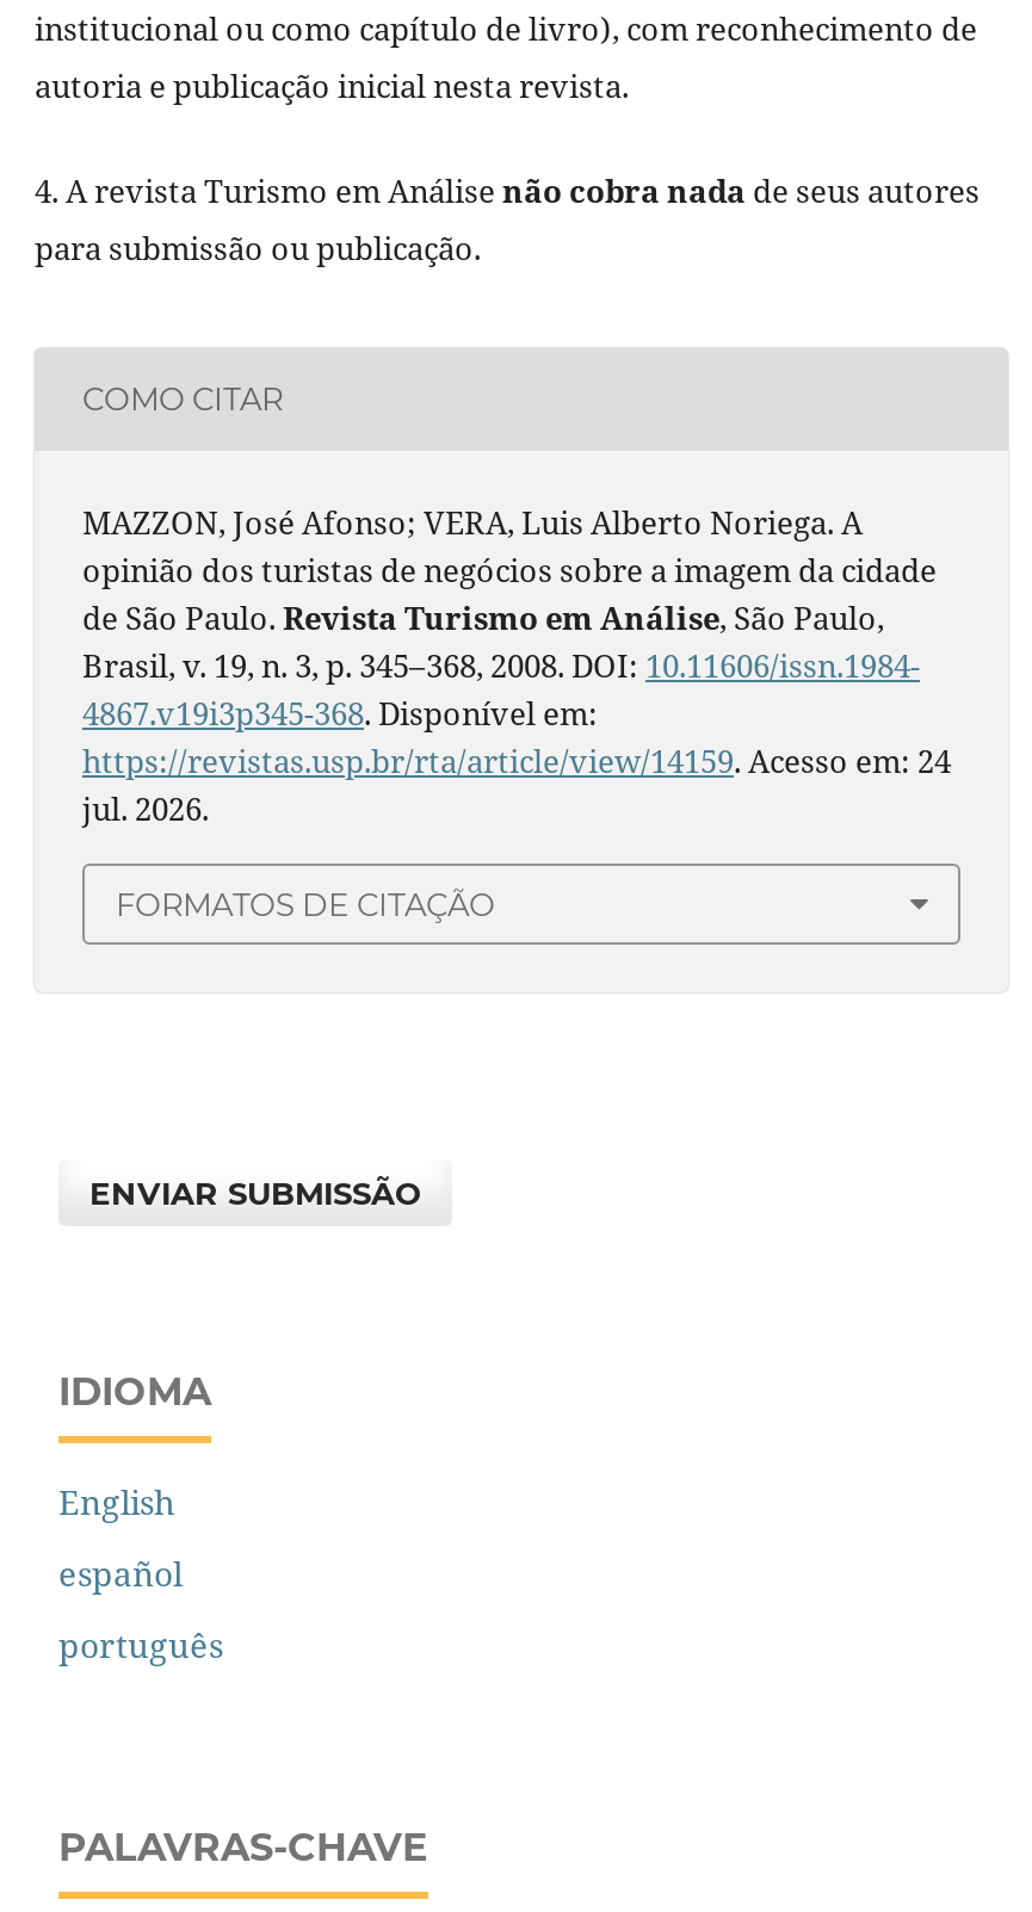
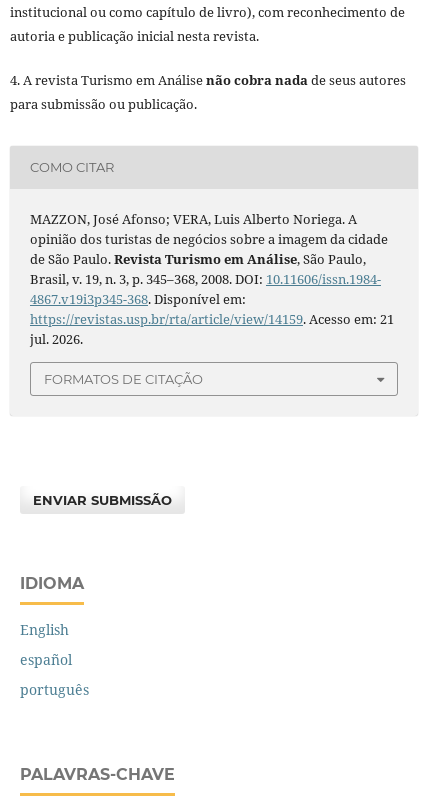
[82,739,951,782] https://revistas.usp.br/rta/article/view/14159. Acesso em: 24 -> [30,310,394,328] https://revistas.usp.br/rta/article/view/14159. Acesso em: 21

